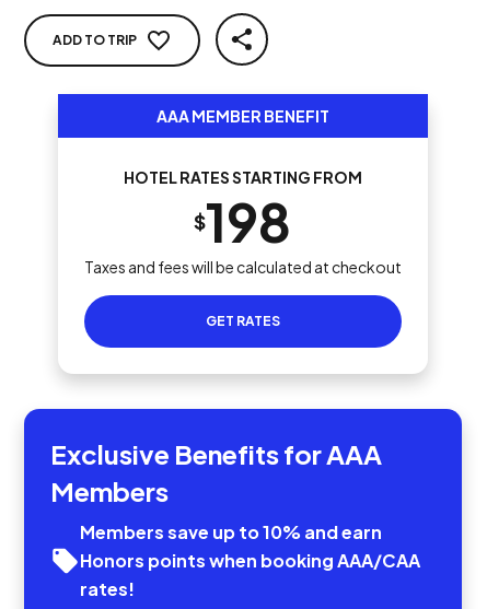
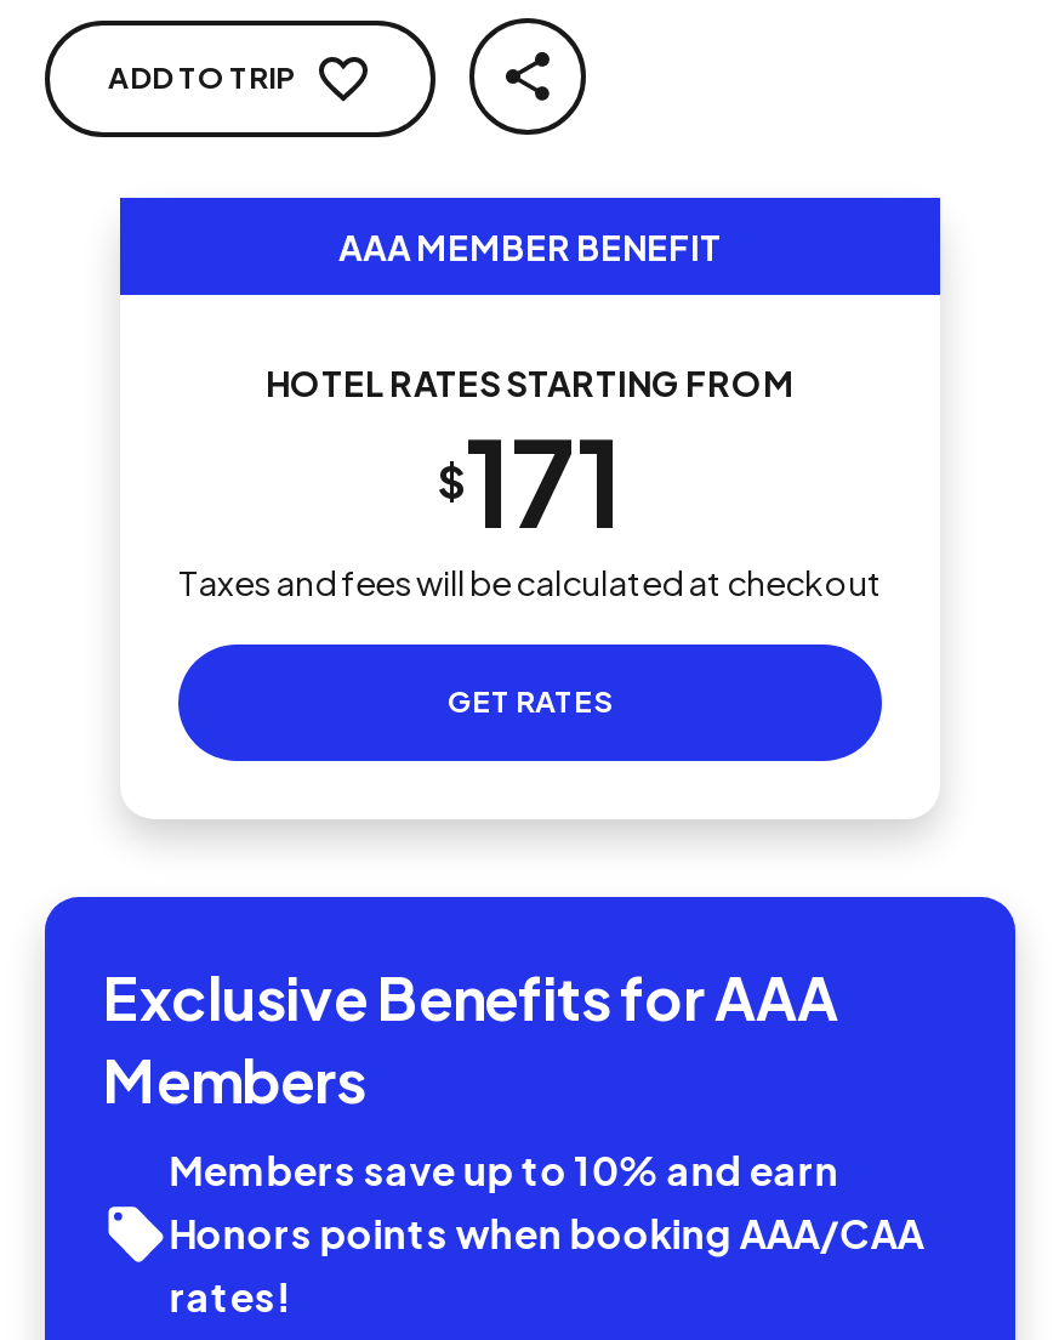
[194,188,292,255] $198 -> [438,407,622,555] $171

